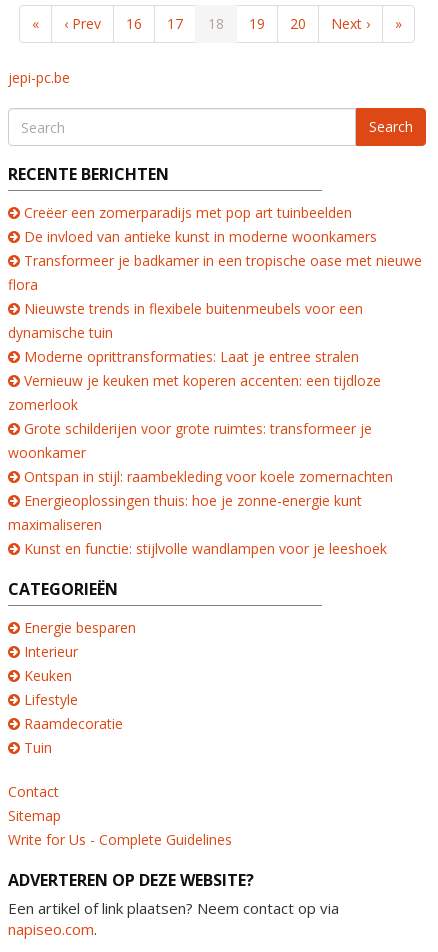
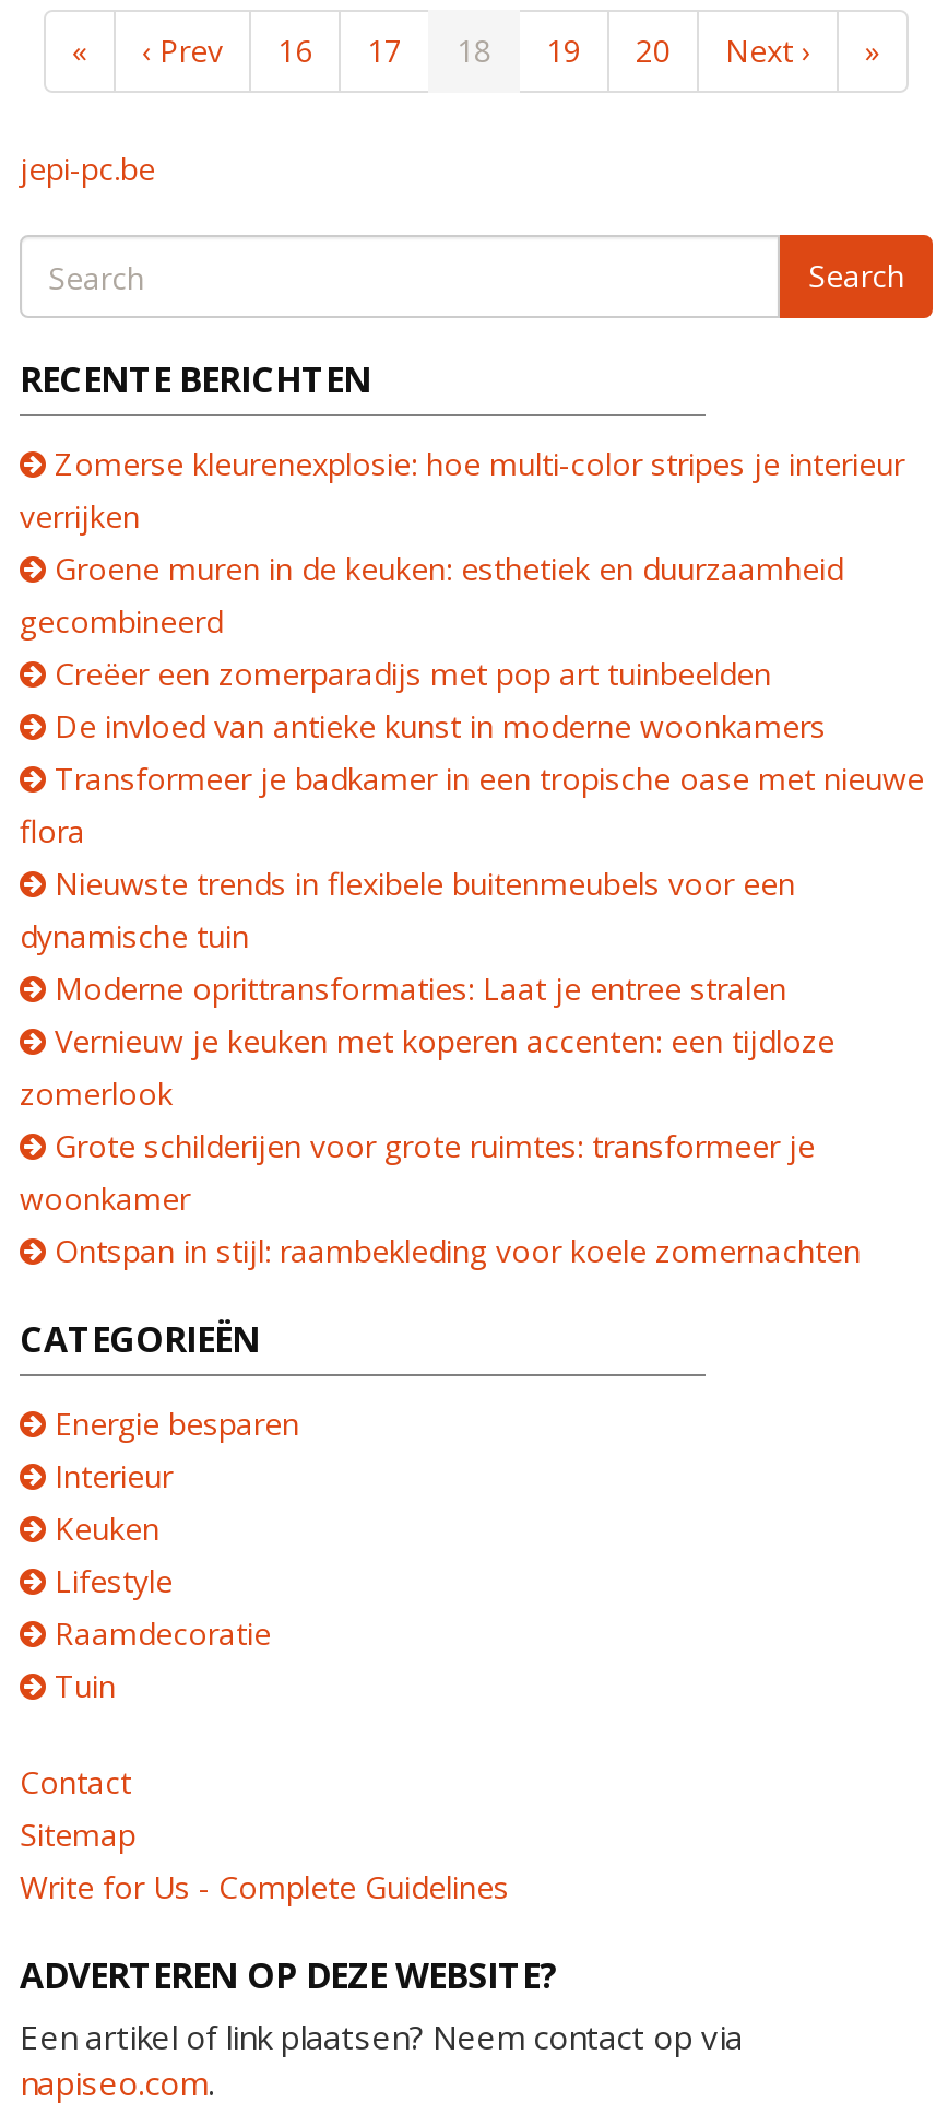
none -> [20,443,904,642] Zomerse kleurenexplosie: hoe multi-color stripes je interieur | verrijken | Groene muren in de keuken: esthetiek en duurzaamheid | gecombineerd
moved [8,203,422,486] -> [20,653,924,1271]: Creëer een zomerparadijs met pop art tuinbeelden | De invloed van antieke kunst in moderne woonkamers | Transformeer je badkamer in een tropische oase met nieuwe | ... | woonkamer | Ontspan in stijl: raambekleding voor koele zomernachten
[8,491,387,558] Energieoplossingen thuis: hoe je zonne-energie kunt | maximaliseren | Kunst en functie: stijlvolle wandlampen voor je leeshoek -> none

